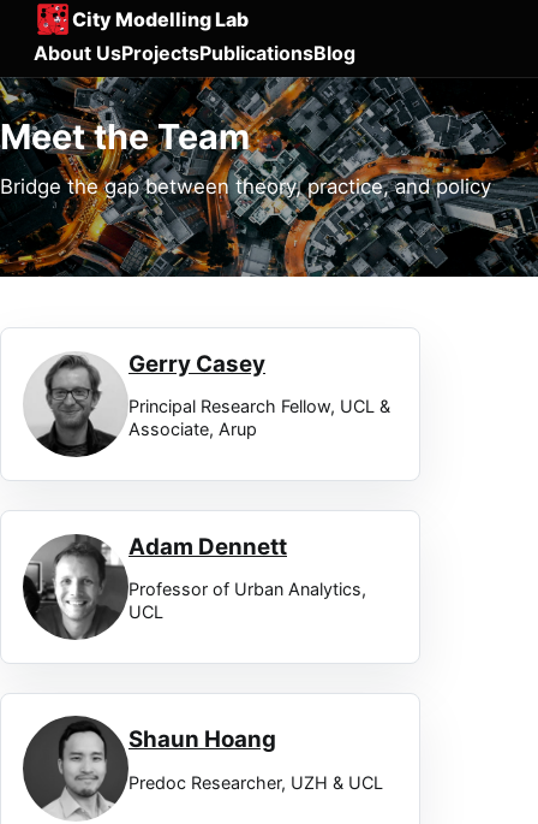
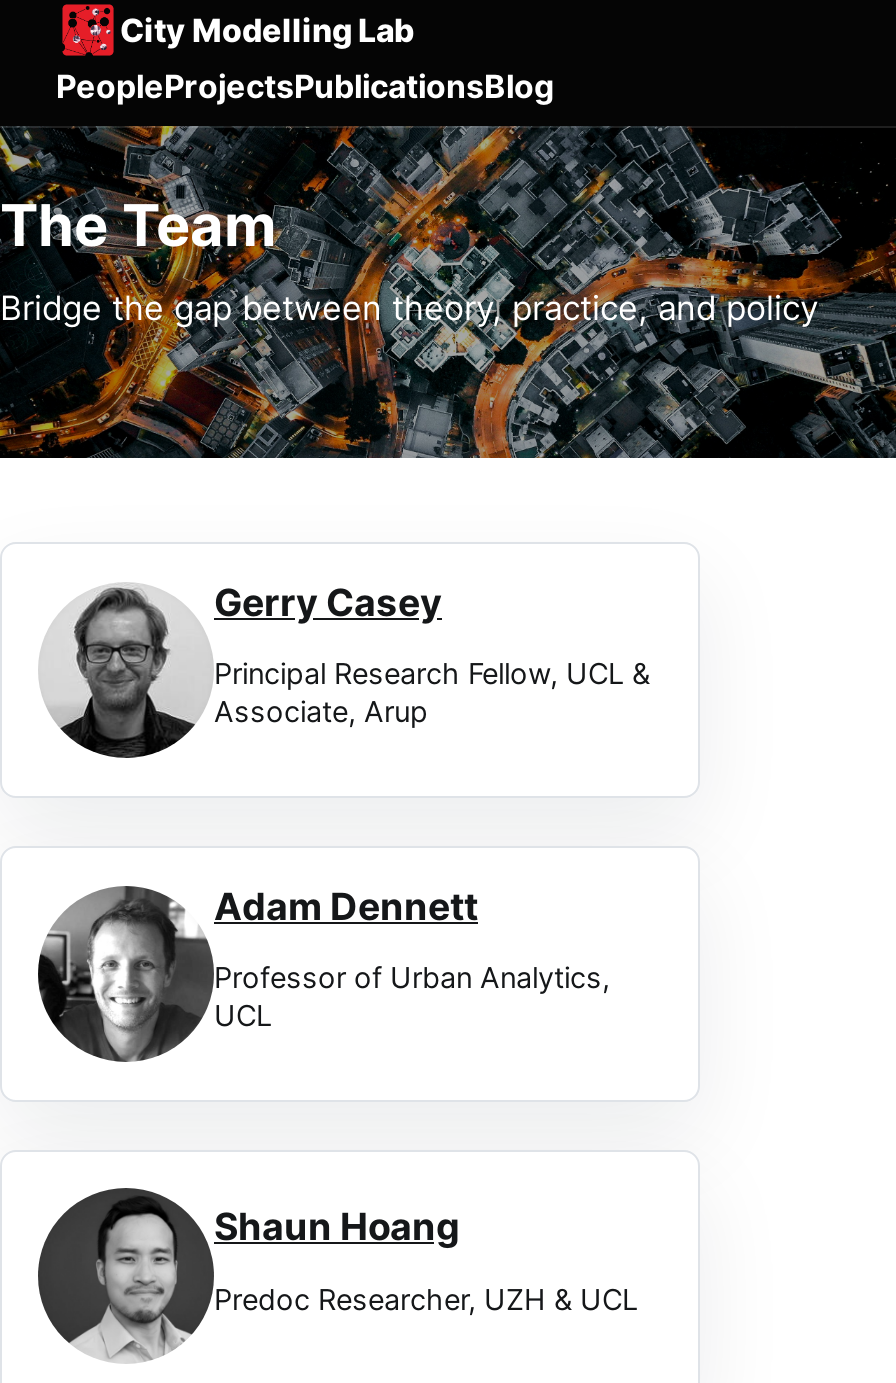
[34,41,355,65] About UsProjectsPublicationsBlog -> [56,66,554,106] PeopleProjectsPublicationsBlog
[0,115,250,158] Meet the Team -> [0,190,276,260] The Team

